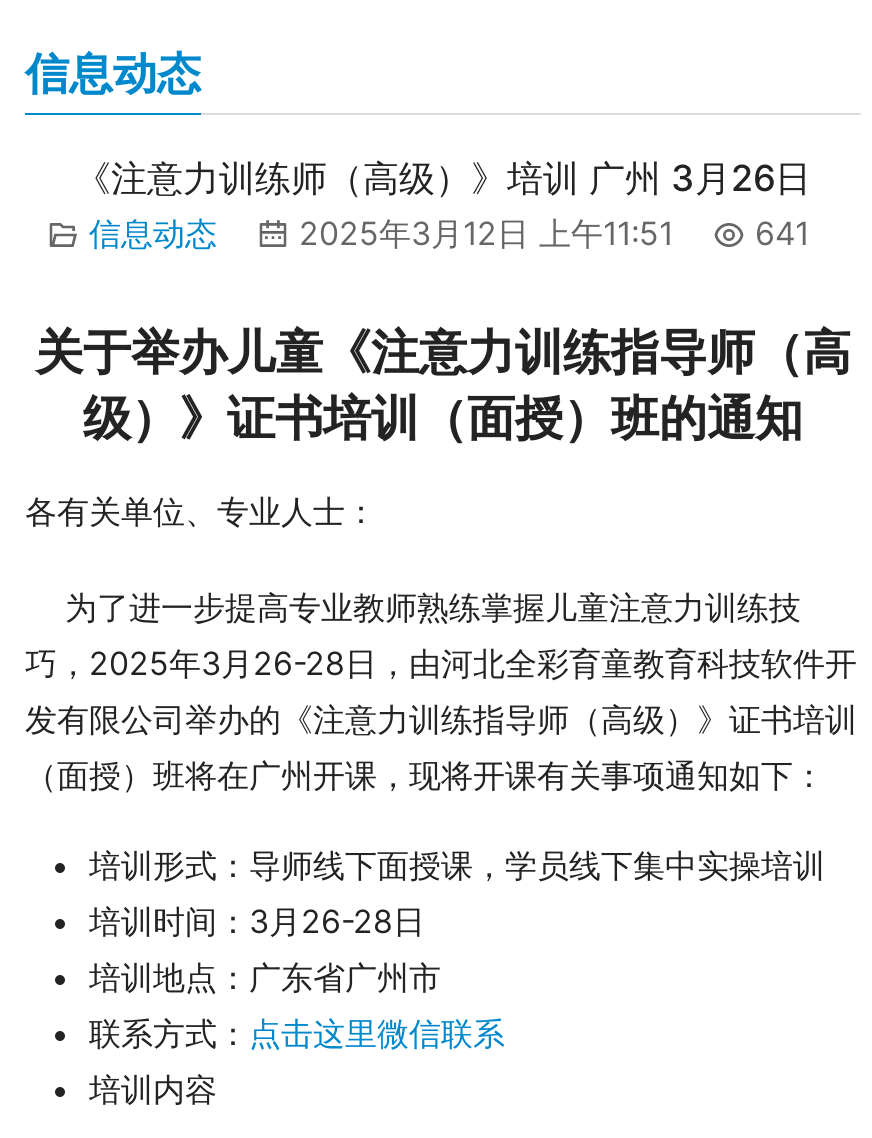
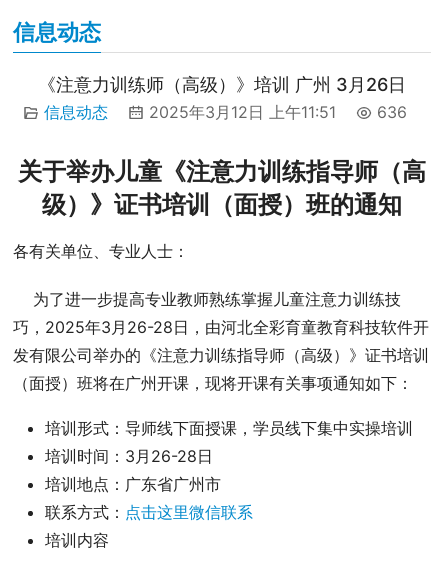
[89,214,809,254] 信息动态 2025年3月12日 上午11:51 641 -> [43,102,406,122] 信息动态 2025年3月12日 上午11:51 636

